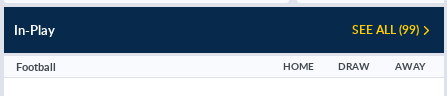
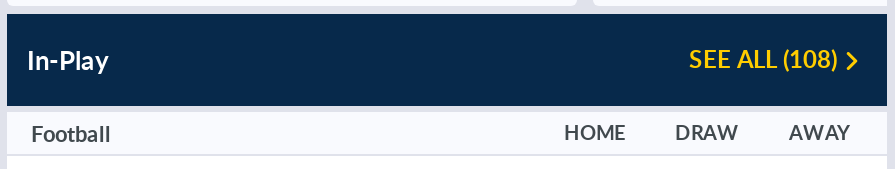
[352,21,419,38] SEE ALL (99) -> [689,42,837,76] SEE ALL (108)

